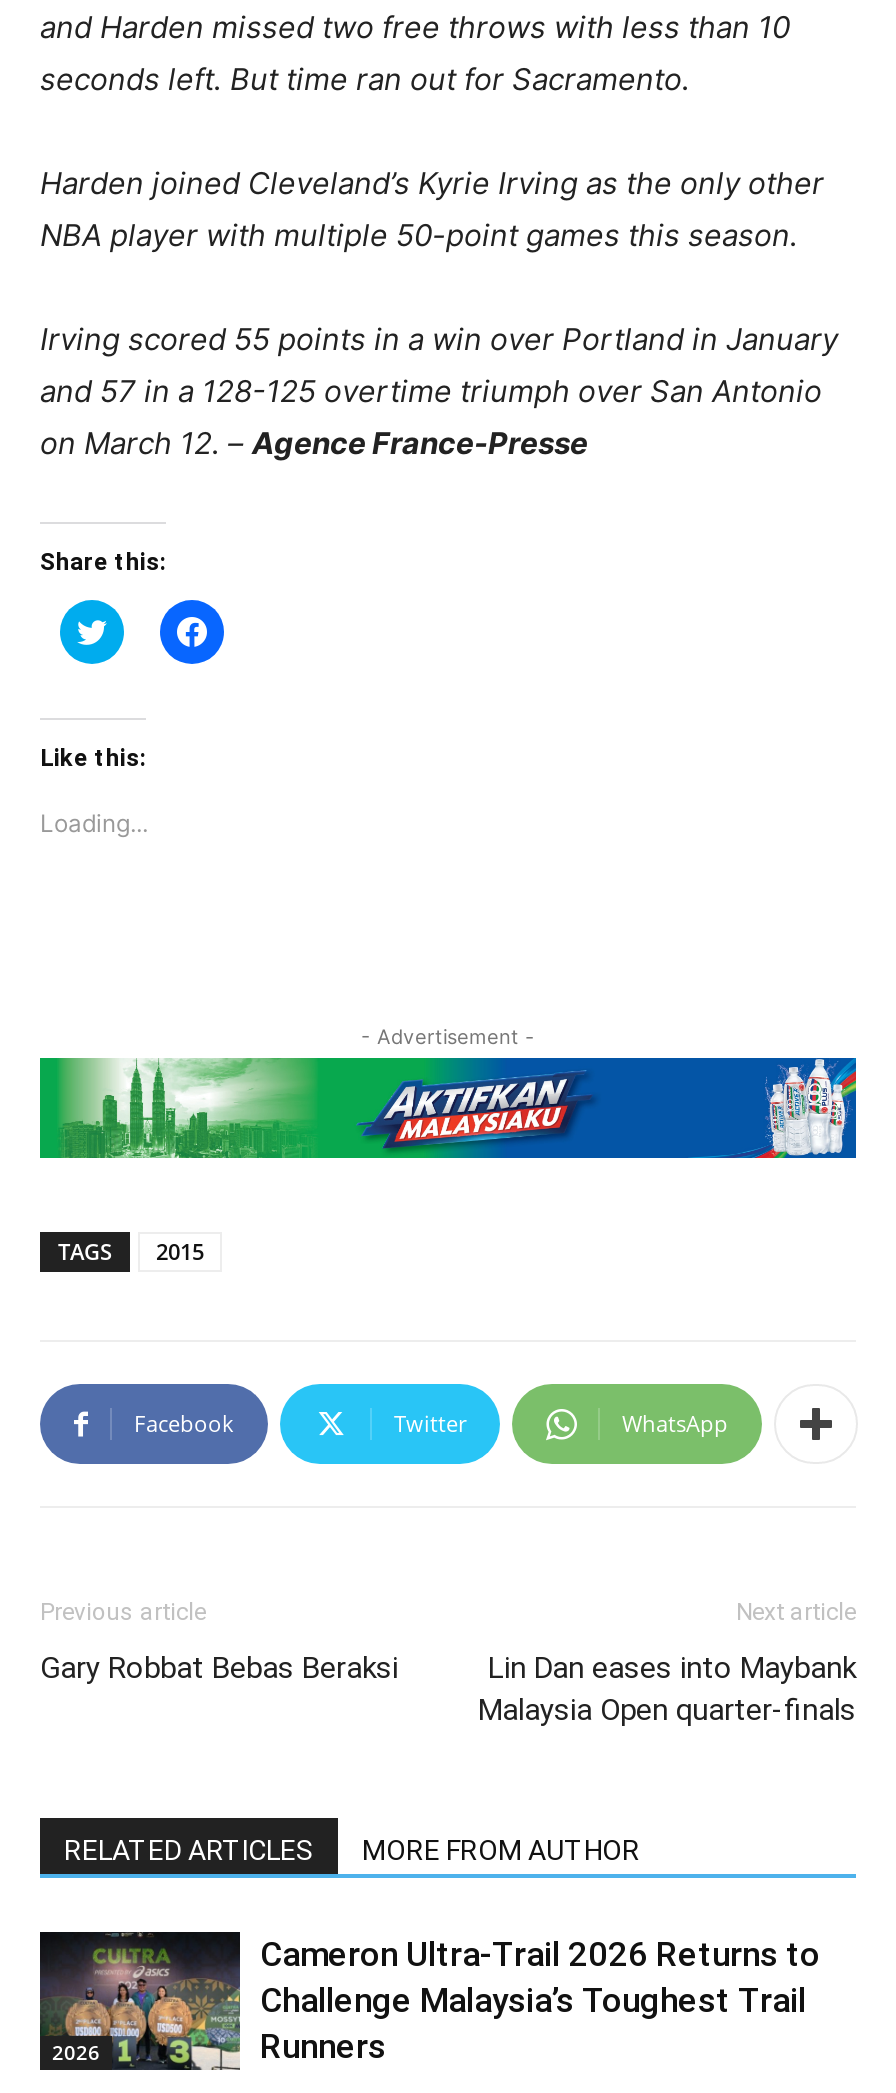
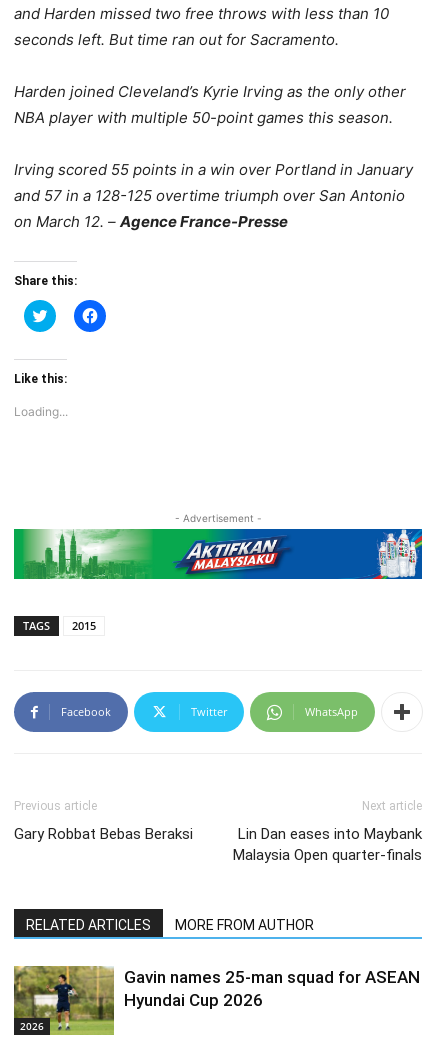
[38,1930,820,2072] [image] | Cameron Ultra-Trail 2026 Returns to | Challenge Malaysia’s Toughest Trail | Runners -> [13,965,420,1036] [image] | Gavin names 25-man squad for ASEAN | Hyundai Cup 2026

